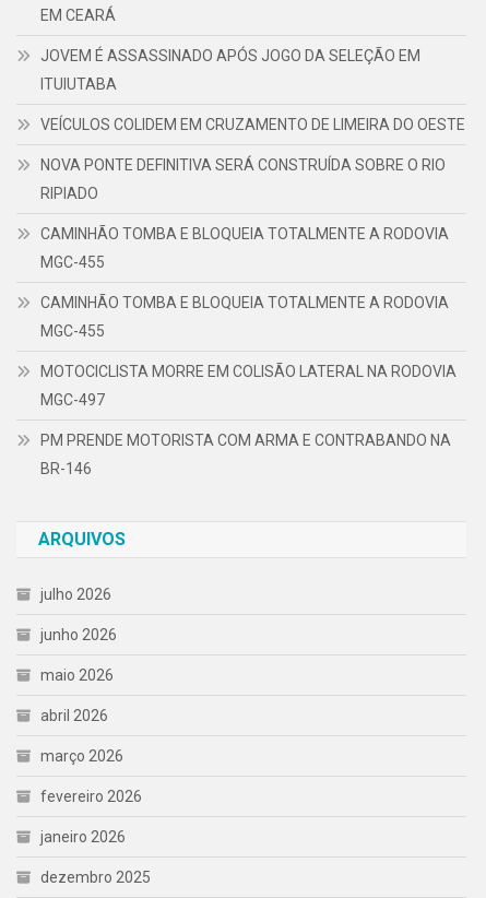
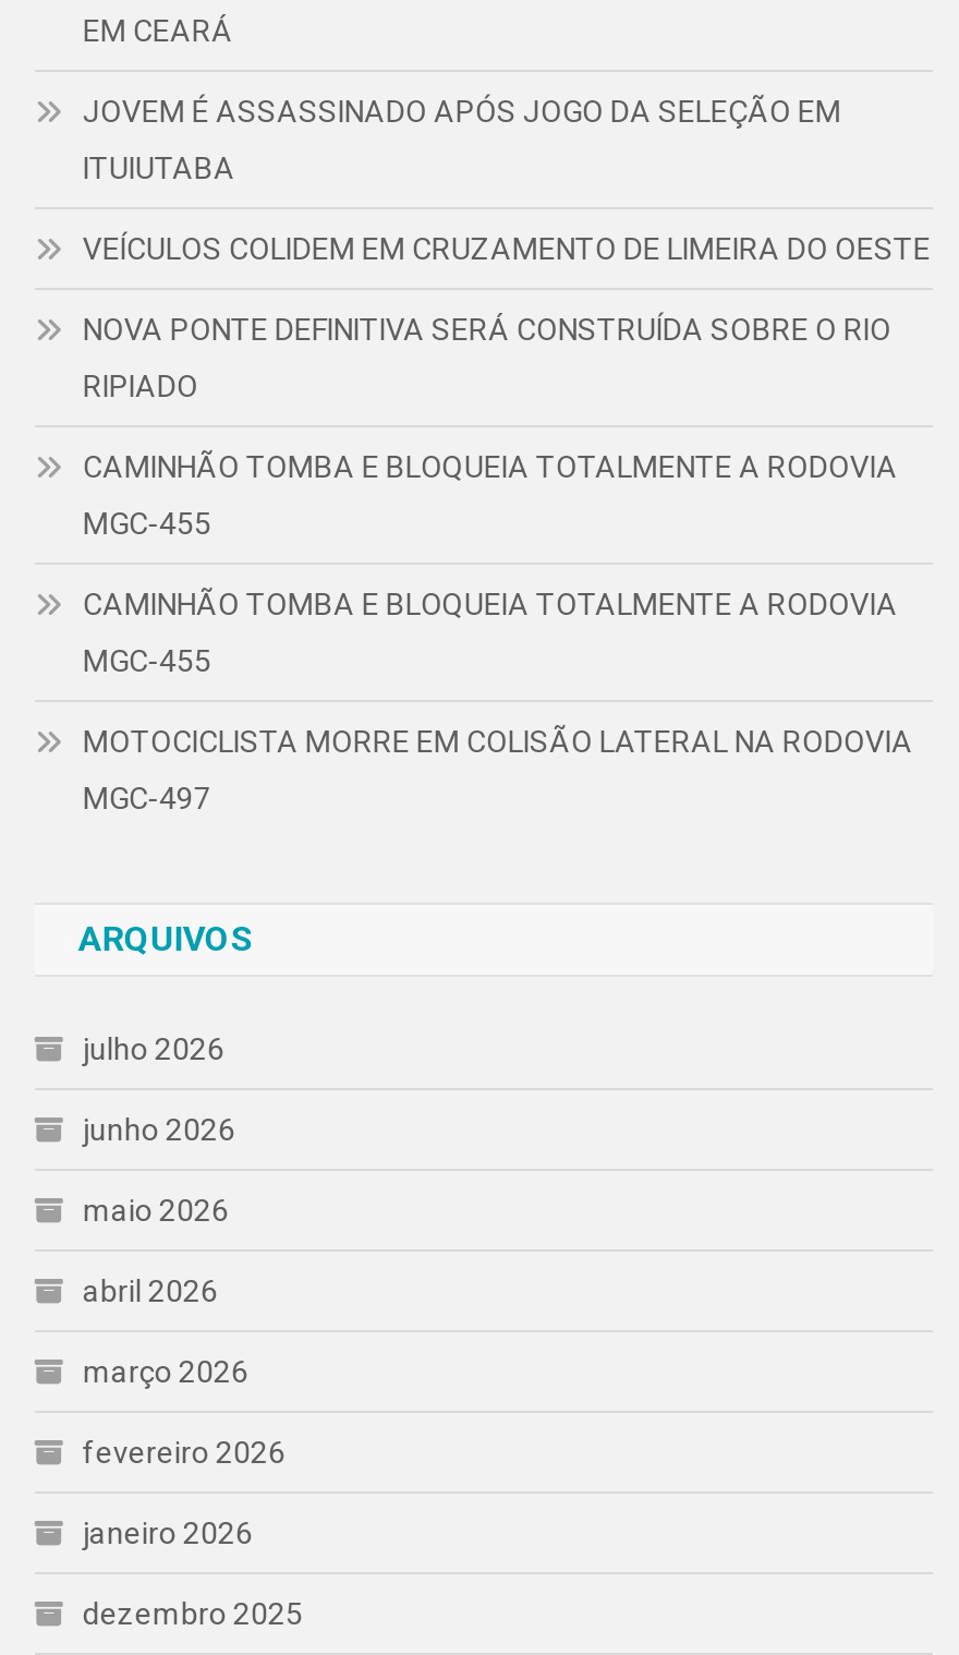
[40,431,451,477] PM PRENDE MOTORISTA COM ARMA E CONTRABANDO NA | BR-146 -> none

